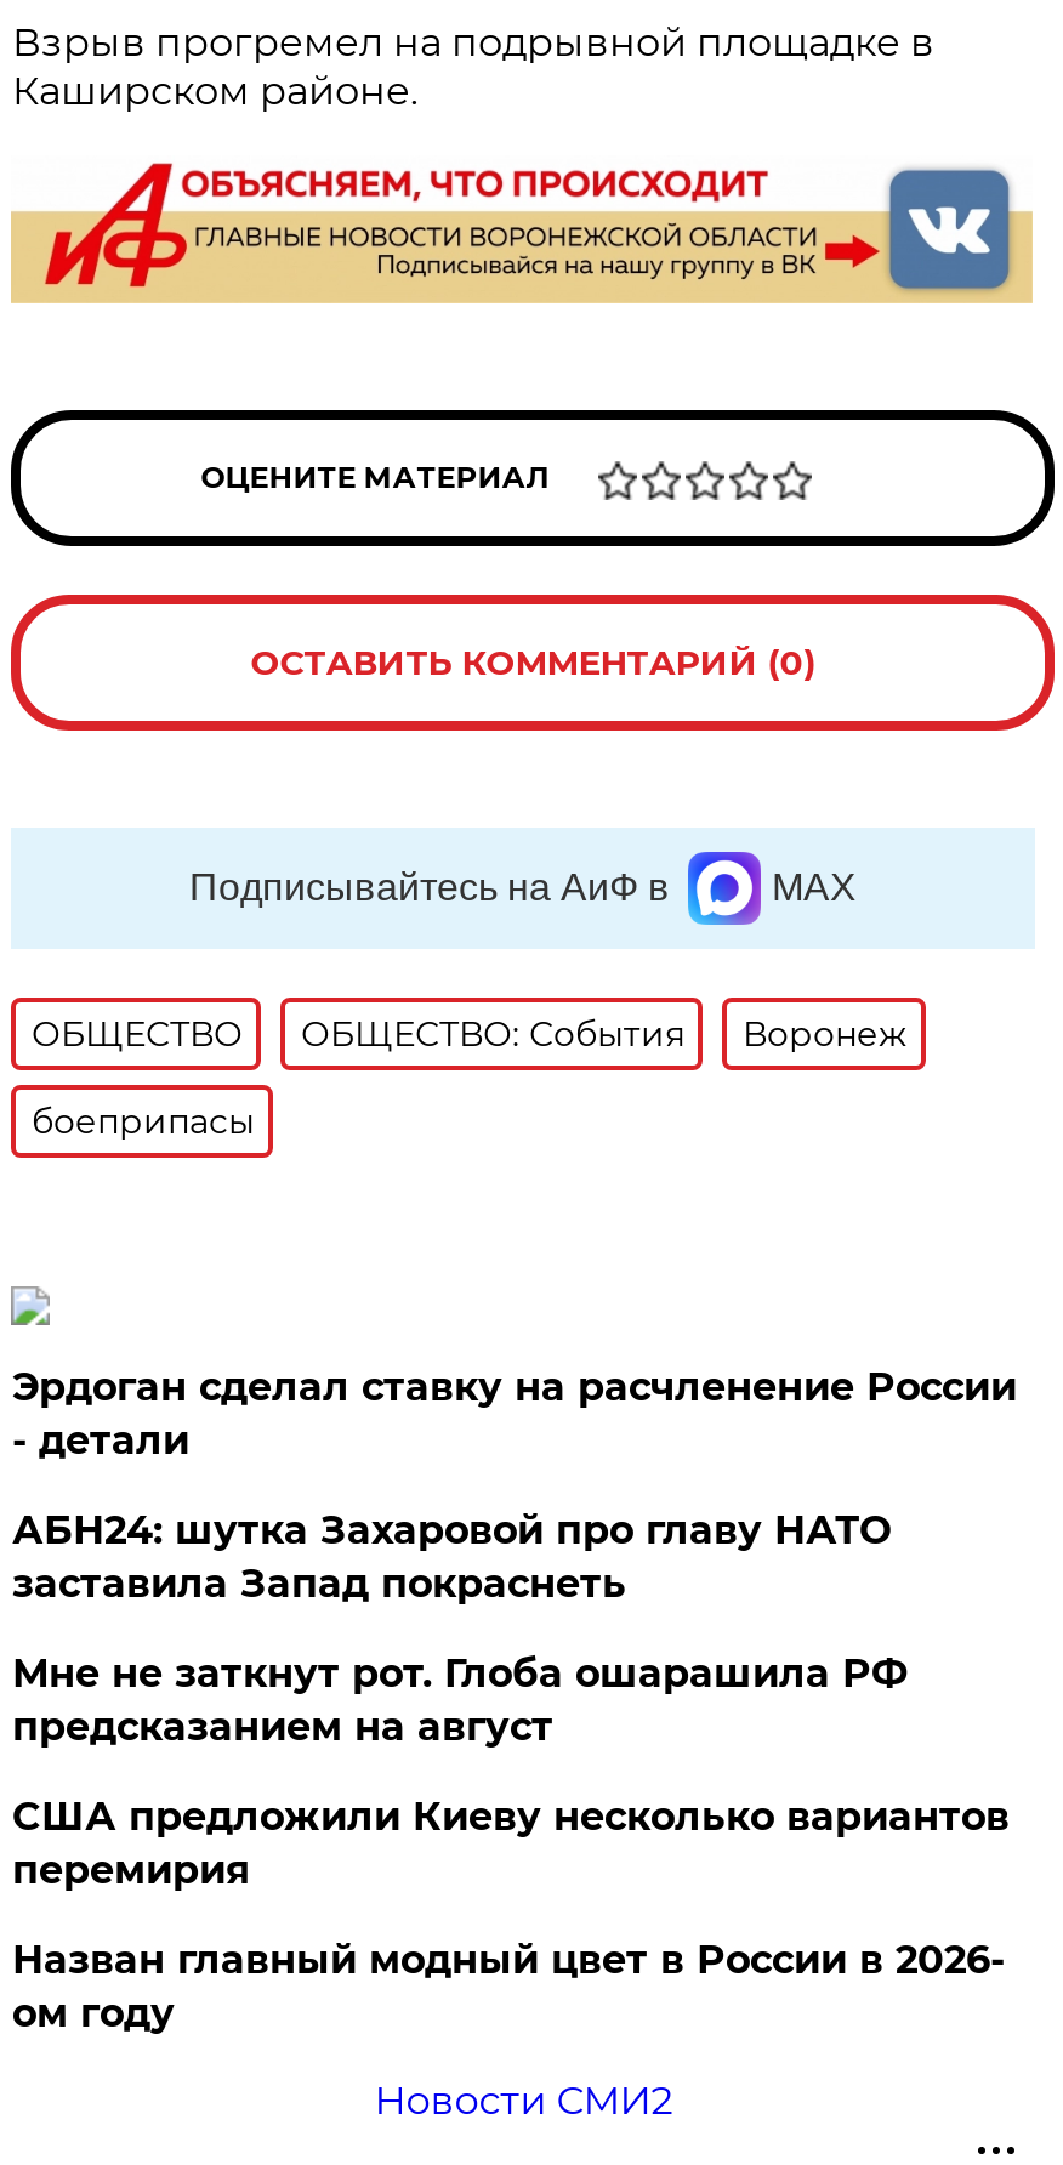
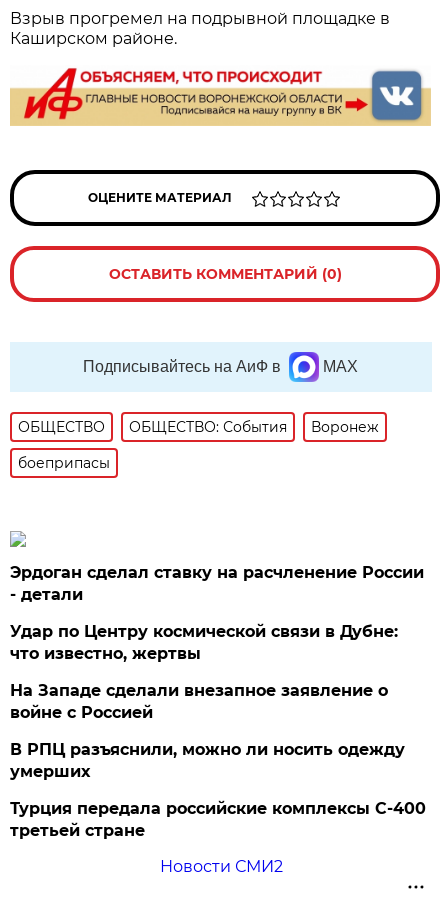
[12,1507,890,1607] АБН24: шутка Захаровой про главу НАТО | заставила Запад покраснеть -> [10,622,398,663] Удар по Центру космической связи в Дубне: | что известно, жертвы
[12,1650,907,1750] Мне не заткнут рот. Глоба ошарашила РФ | предсказанием на август -> [10,681,388,722] На Западе сделали внезапное заявление о | войне с Россией
[12,1794,1009,1893] США предложили Киеву несколько вариантов | перемирия -> [10,740,405,781] В РПЦ разъяснили, можно ли носить одежду | умерших
[12,1937,1005,2036] Назван главный модный цвет в России в 2026- | ом году -> [10,799,426,840] Турция передала российские комплексы С-400 | третьей стране

